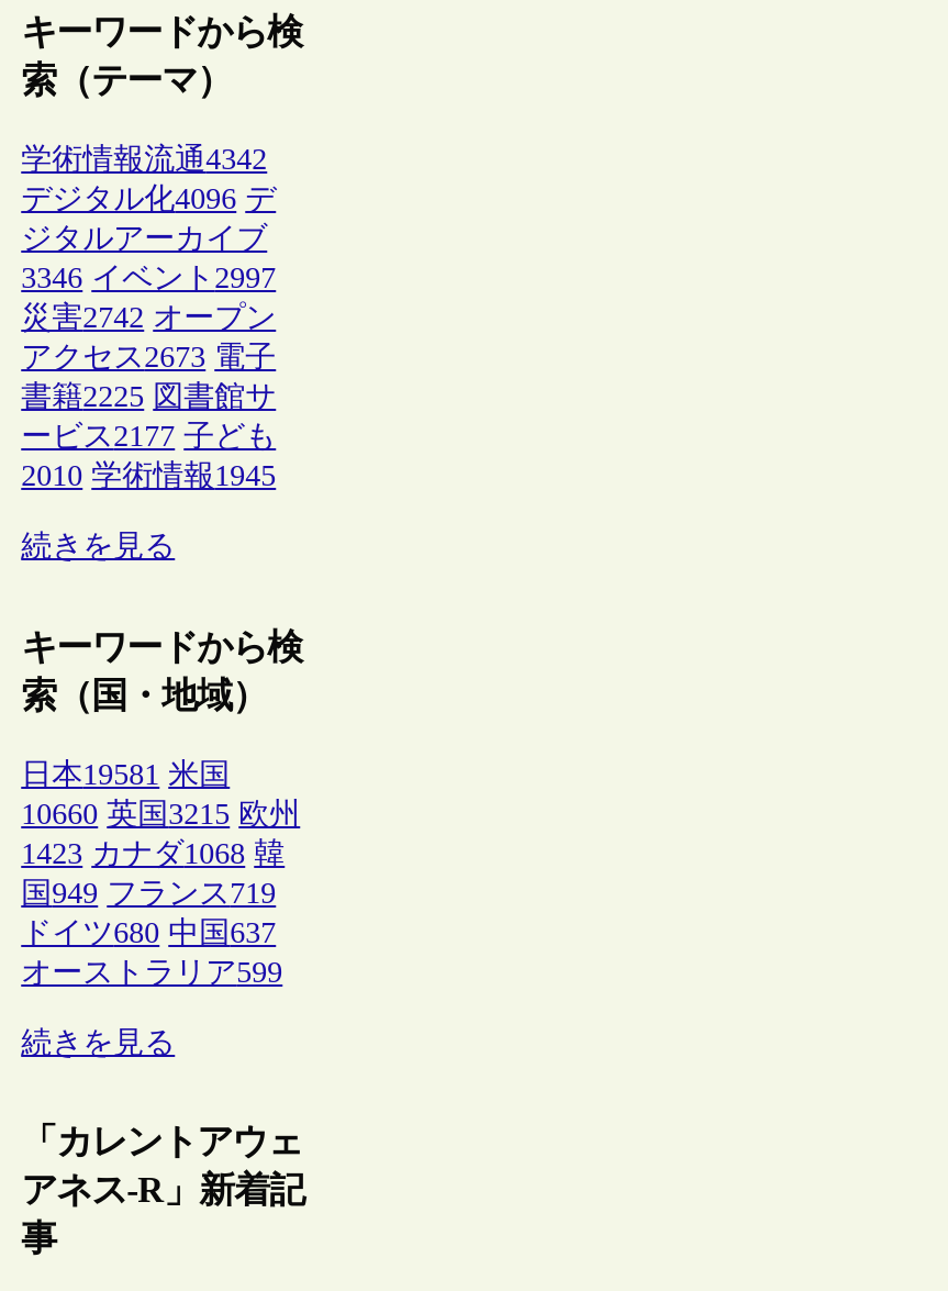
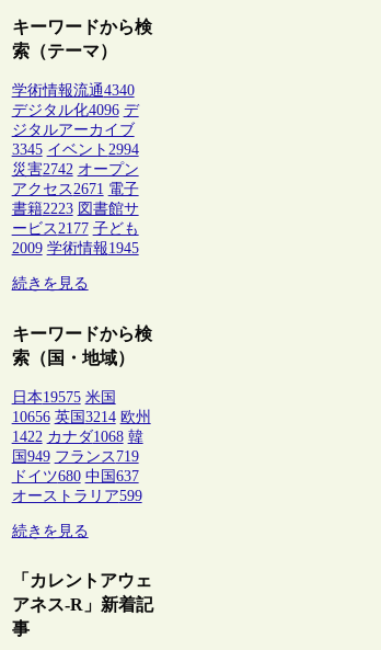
[21,144,267,177] 学術情報流通4342 -> [12,83,134,99] 学術情報流通4340
[21,262,276,295] 3346 イベント2997 -> [12,142,139,158] 3345 イベント2994
[21,341,276,374] アクセス2673 電子 -> [12,181,139,198] アクセス2671 電子
[21,381,276,414] 書籍2225 図書館サ -> [12,201,139,217] 書籍2223 図書館サ
[21,460,276,493] 2010 学術情報1945 -> [12,240,139,257] 2009 学術情報1945
[21,758,230,791] 日本19581 米国 -> [12,389,116,406] 日本19575 米国
[21,798,300,831] 10660 英国3215 欧州 -> [12,409,151,425] 10656 英国3214 欧州
[21,837,285,870] 1423 カナダ1068 韓 -> [12,429,143,445] 1422 カナダ1068 韓

